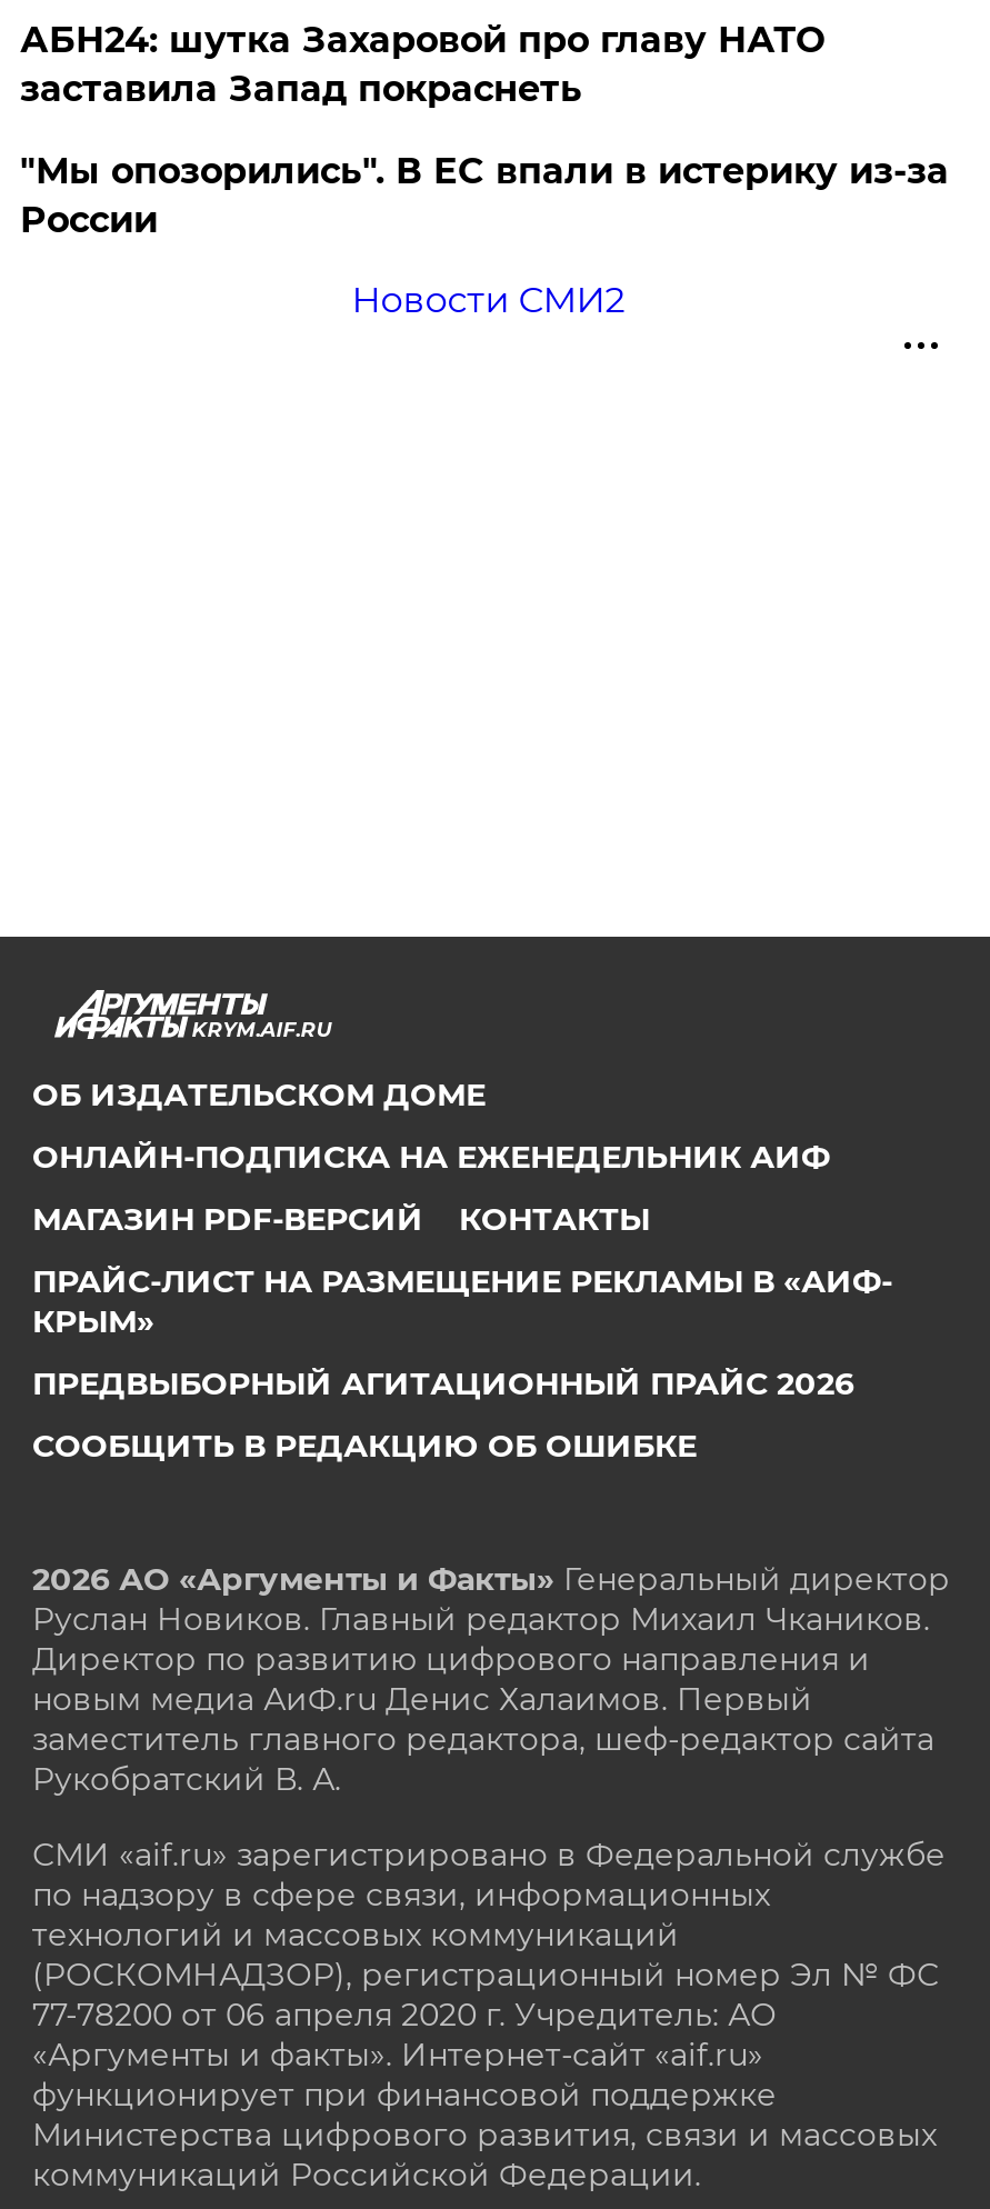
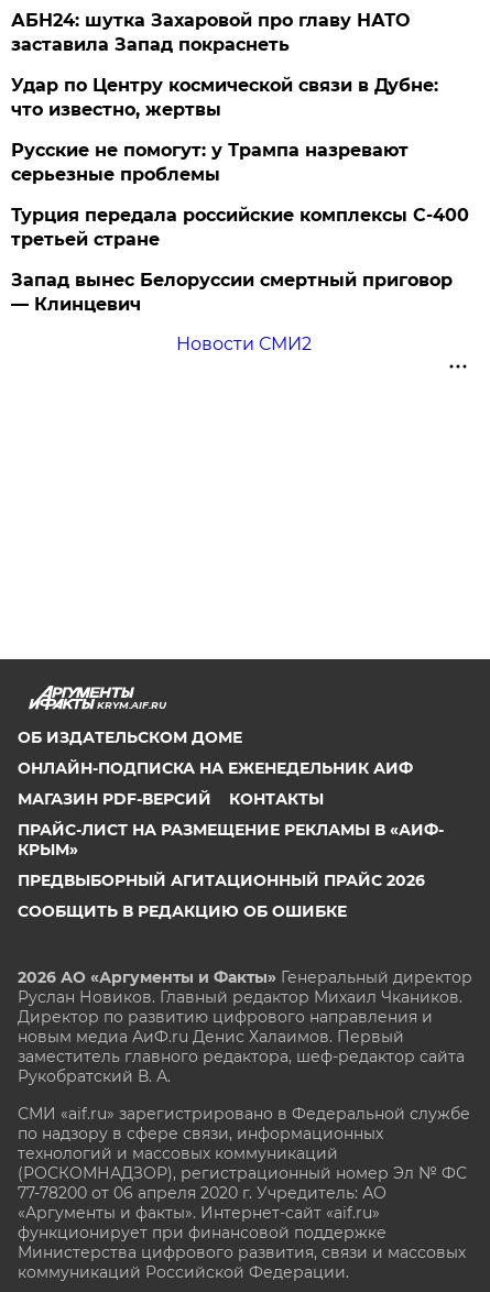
[20,150,949,241] "Мы опозорились". В ЕС впали в истерику из-за | России -> [11,75,470,315] Удар по Центру космической связи в Дубне: | что известно, жертвы | Русские не помогут: у Трампа назревают | серьезные проблемы | Турция передала российские комплексы С-400 | третьей стране | Запад вынес Белоруссии смертный приговор | — Клинцевич

